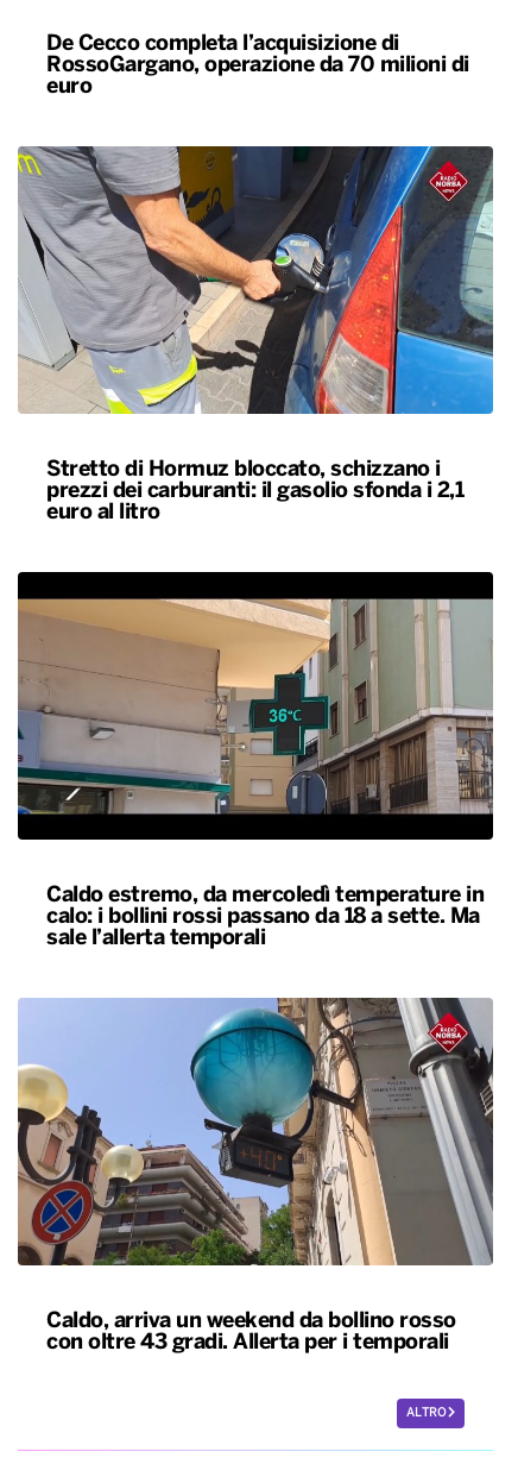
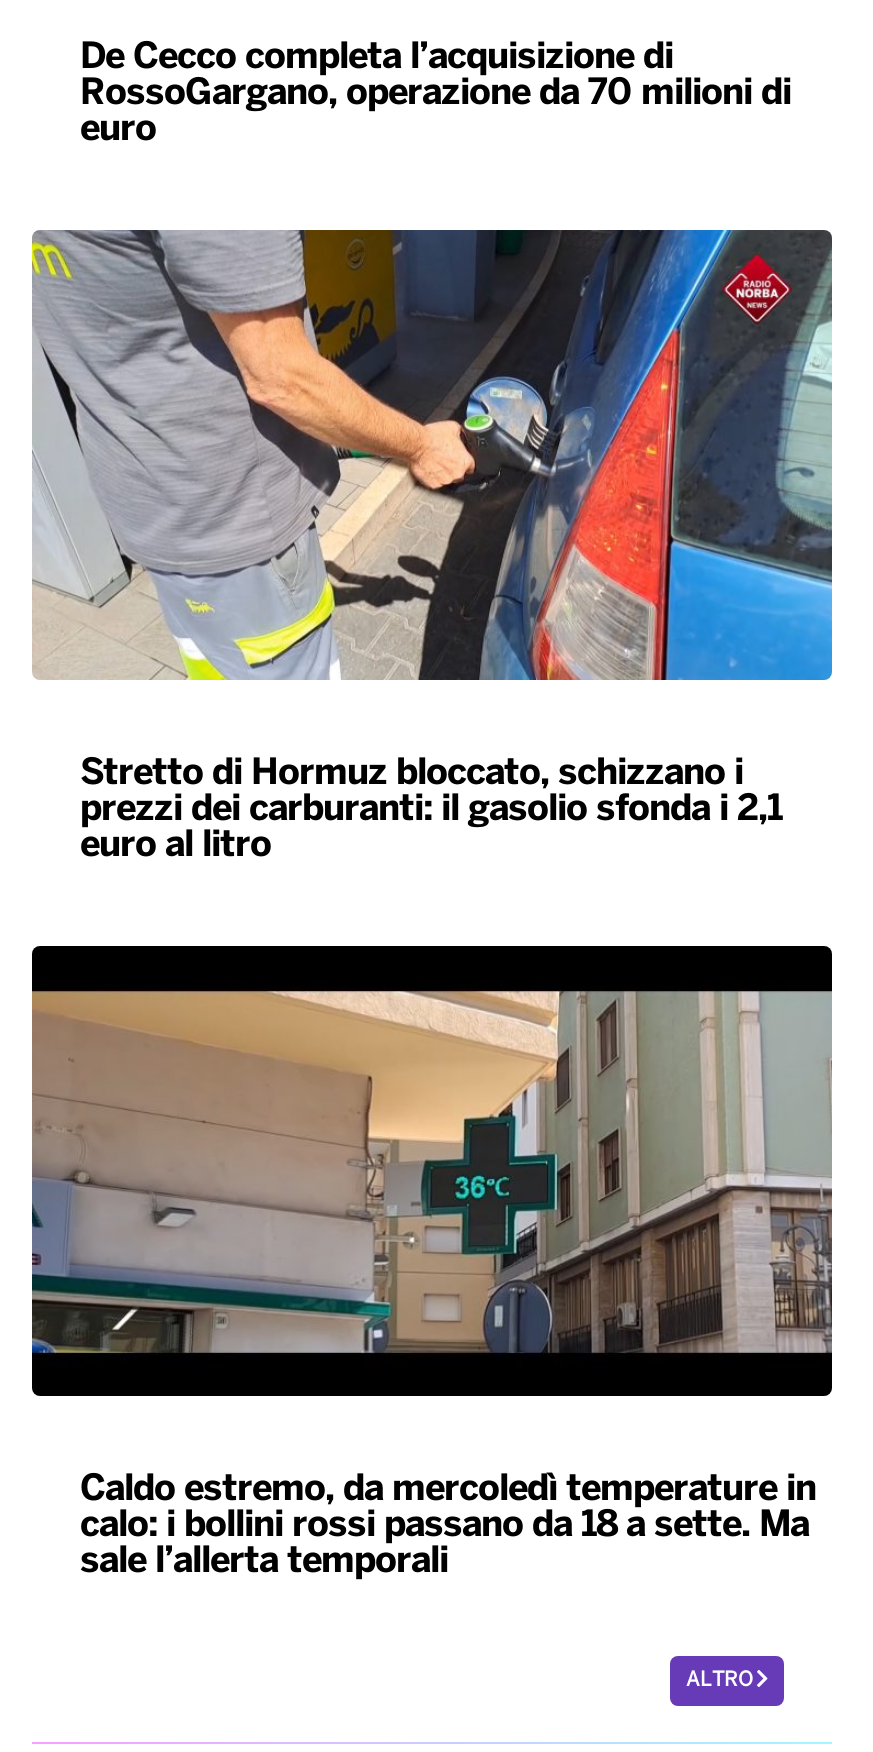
[17,994,494,1354] [image] | Caldo, arriva un weekend da bollino rosso | con oltre 43 gradi. Allerta per i temporali -> none

